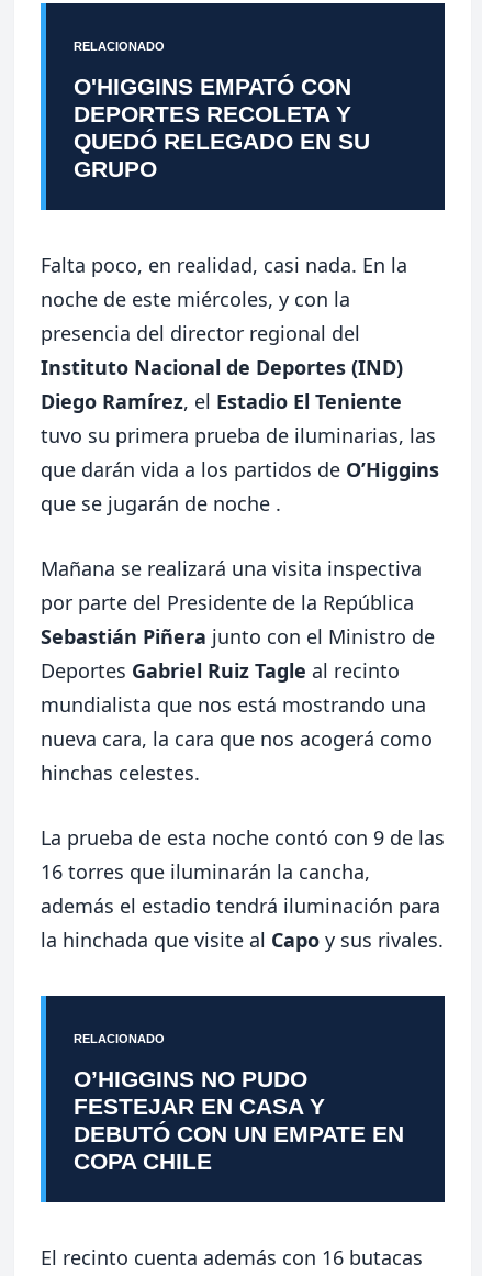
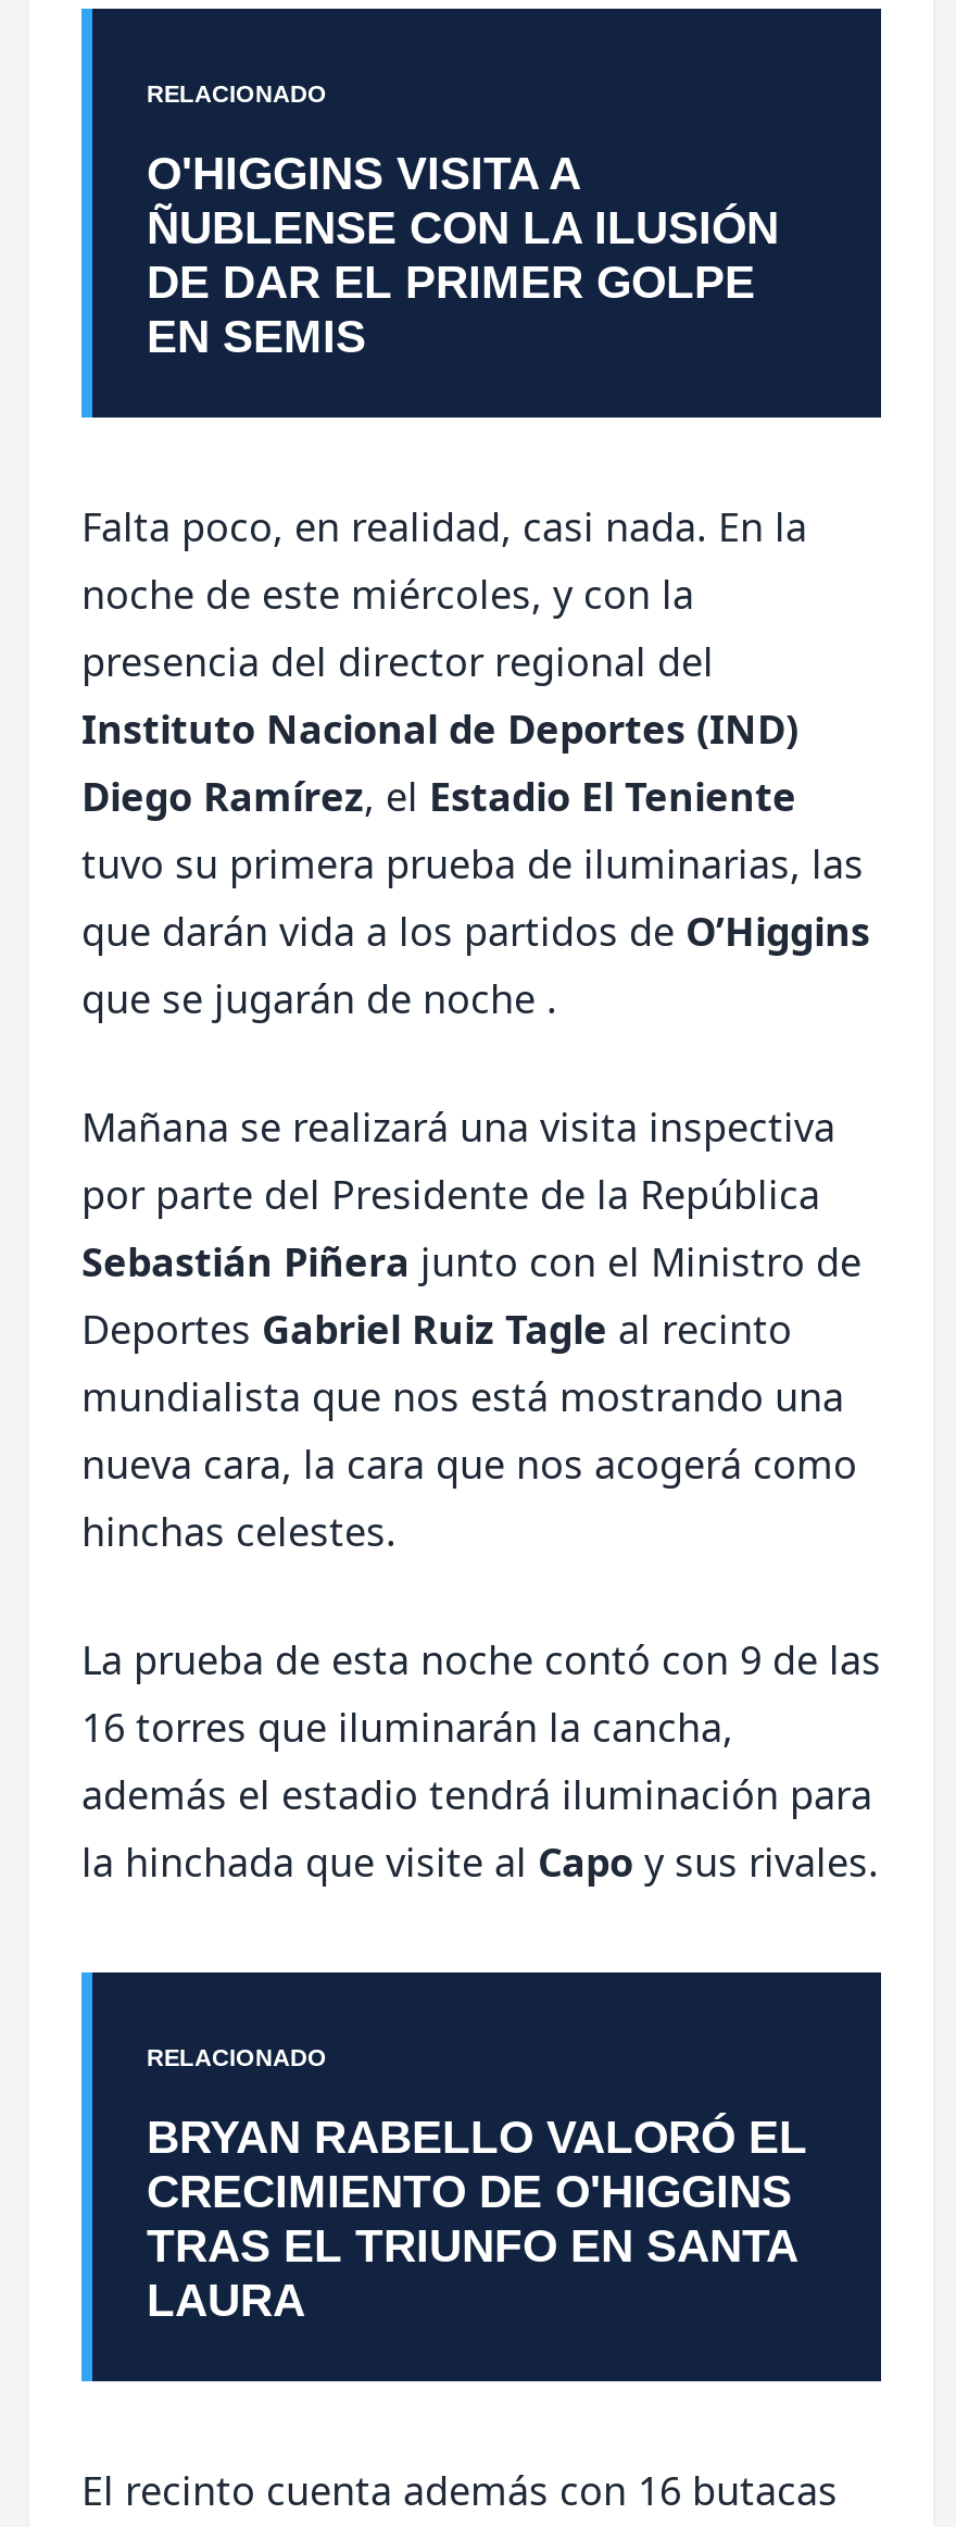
[74,74,370,182] O'HIGGINS EMPATÓ CON | DEPORTES RECOLETA Y | QUEDÓ RELEGADO EN SU | GRUPO -> [147,149,779,362] O'HIGGINS VISITA A | ÑUBLENSE CON LA ILUSIÓN | DE DAR EL PRIMER GOLPE | EN SEMIS
[74,1067,404,1174] O’HIGGINS NO PUDO | FESTEJAR EN CASA Y | DEBUTÓ CON UN EMPATE EN | COPA CHILE -> [147,2113,807,2326] BRYAN RABELLO VALORÓ EL | CRECIMIENTO DE O'HIGGINS | TRAS EL TRIUNFO EN SANTA | LAURA

